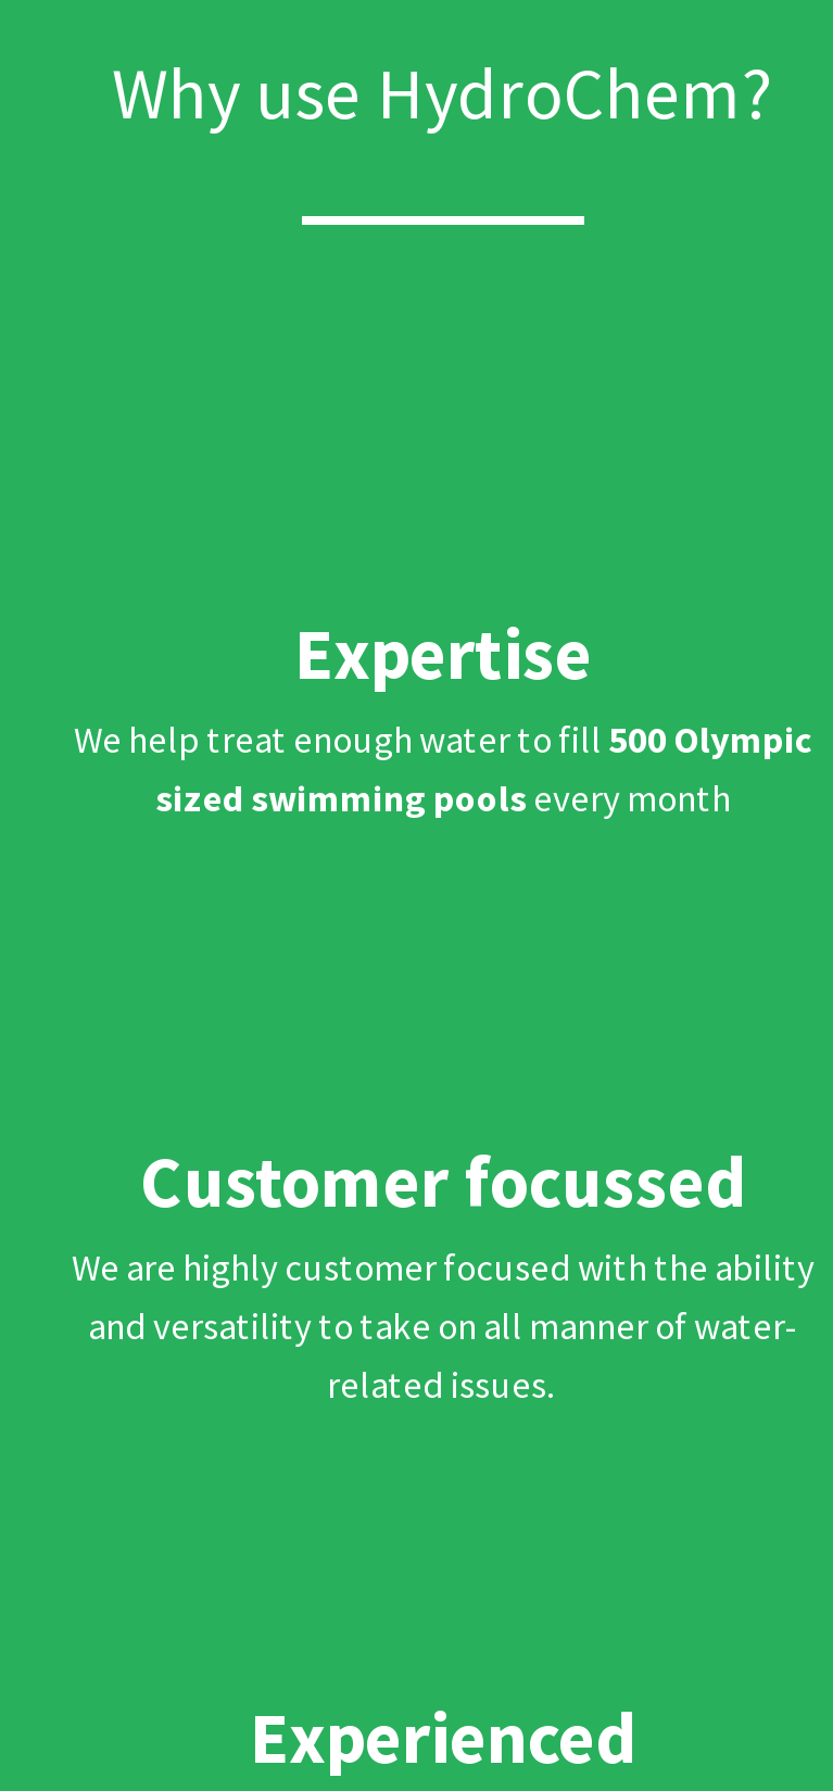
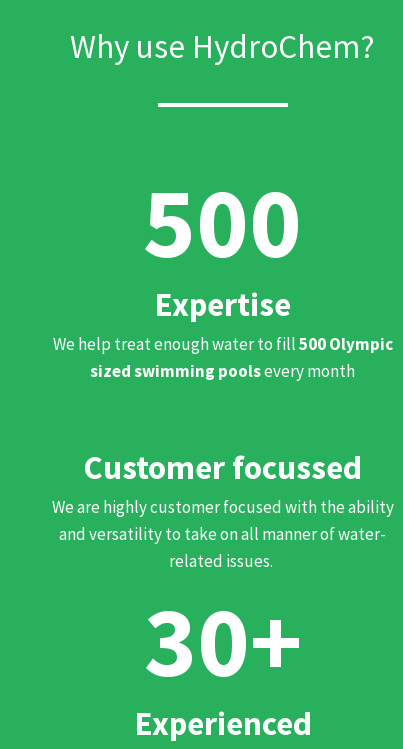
none -> [143,159,302,284] 500
none -> [144,578,302,703] 30+

